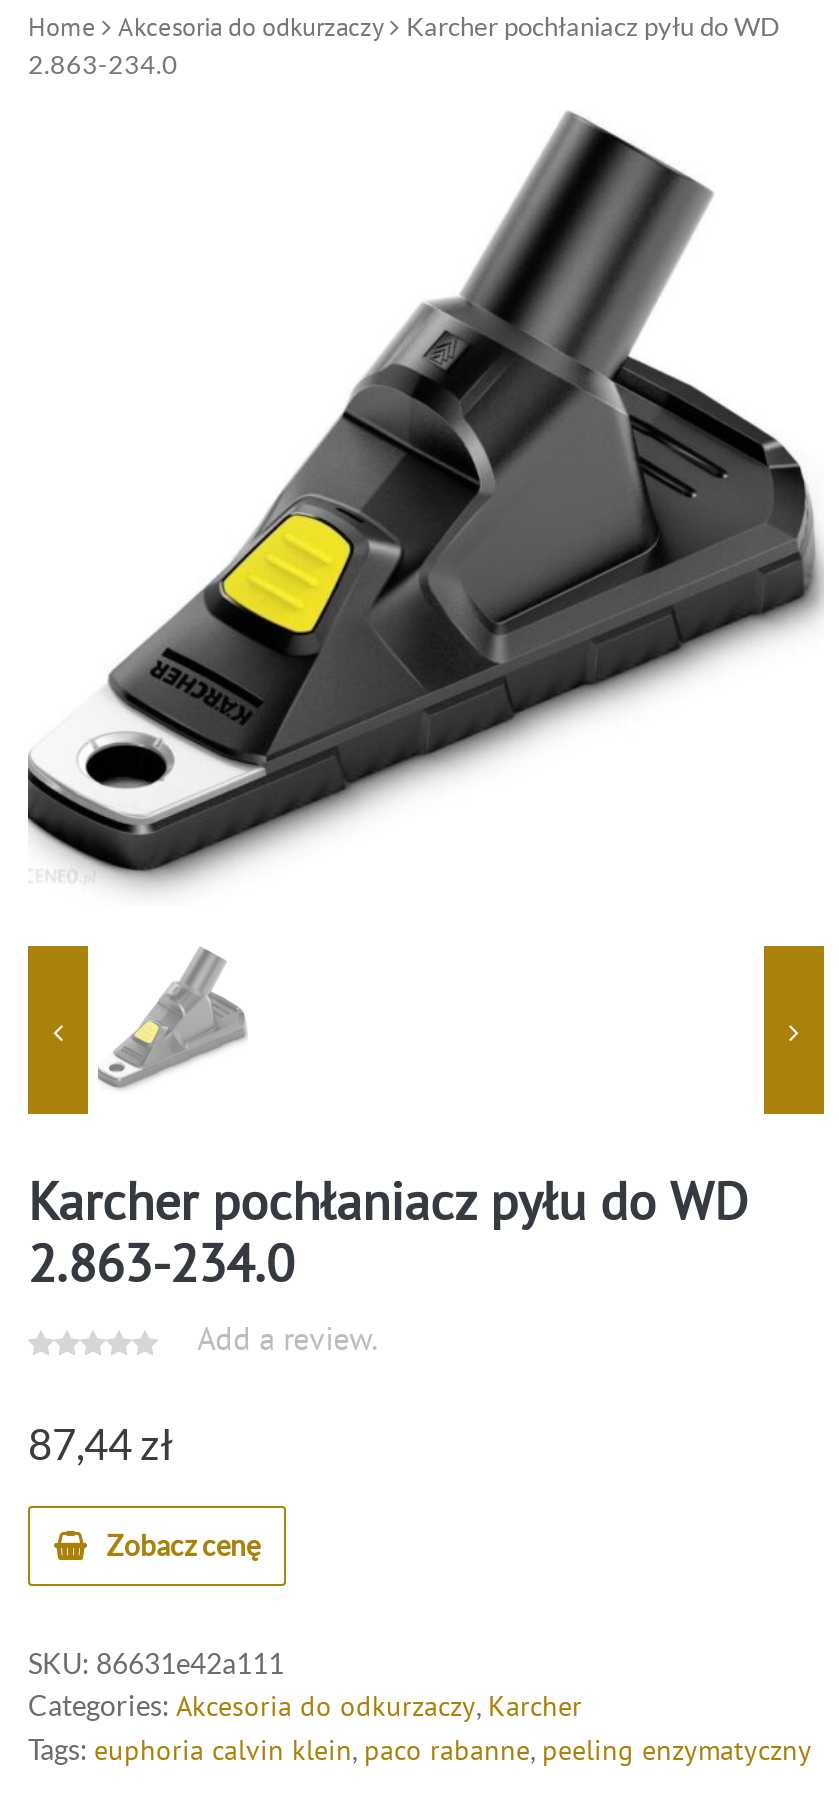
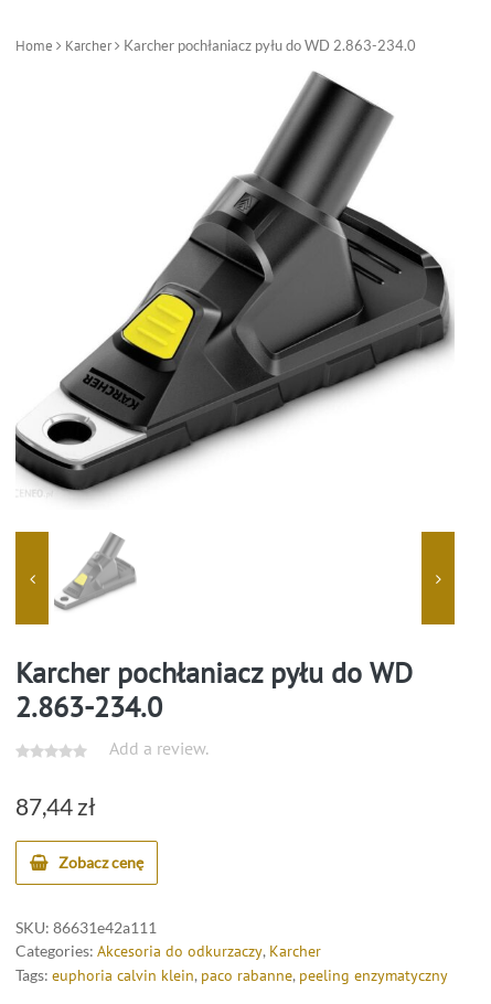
[28,10,780,80] Akcesoria do odkurzaczy Karcher pochłaniacz pyłu do WD | 2.863-234.0 -> [65,36,416,55] Karcher Karcher pochłaniacz pyłu do WD 2.863-234.0

